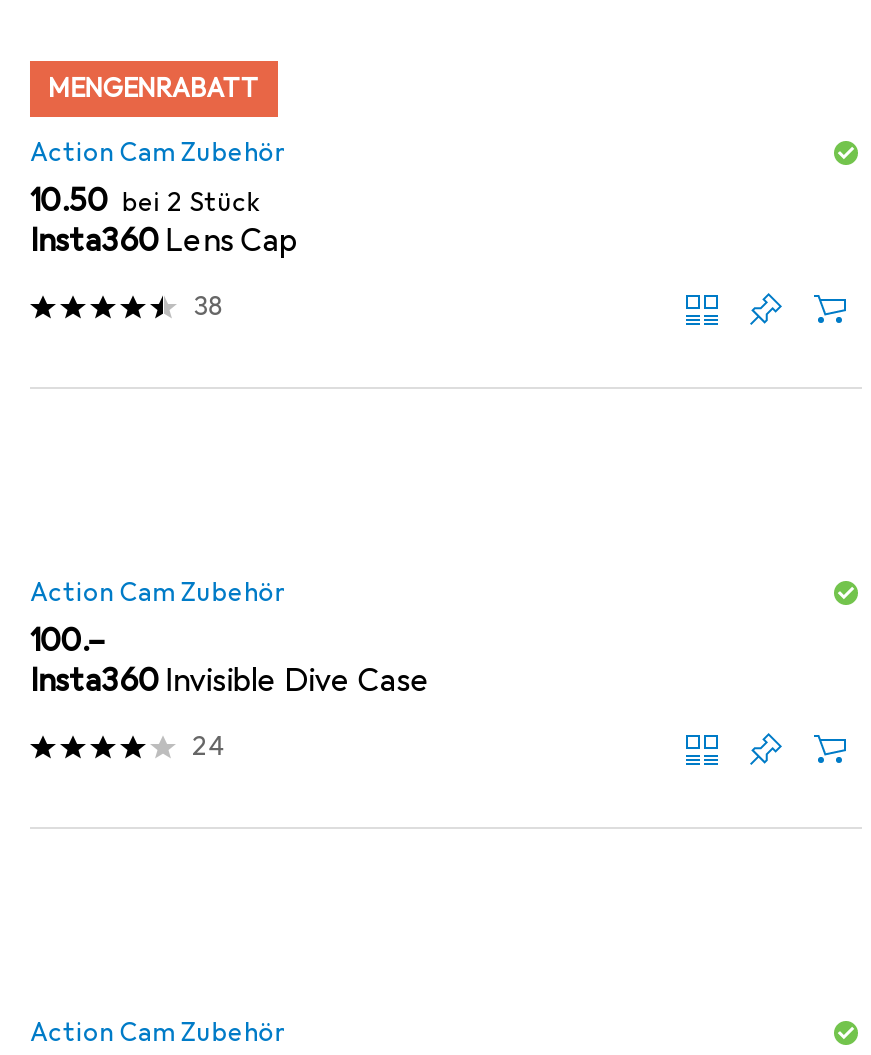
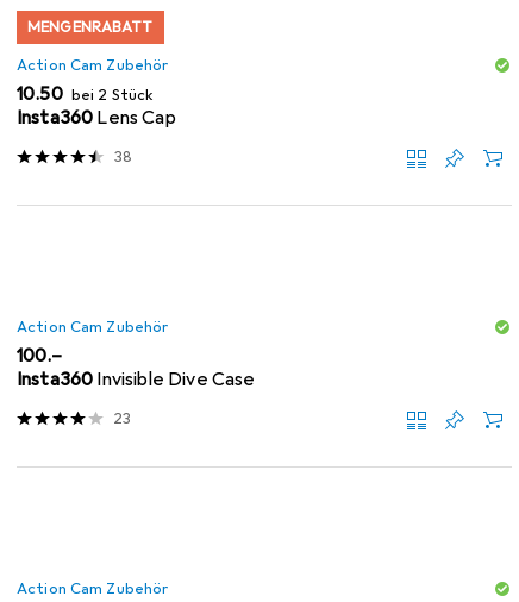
[192,732,227,764] 24 -> [113,410,131,429] 23

